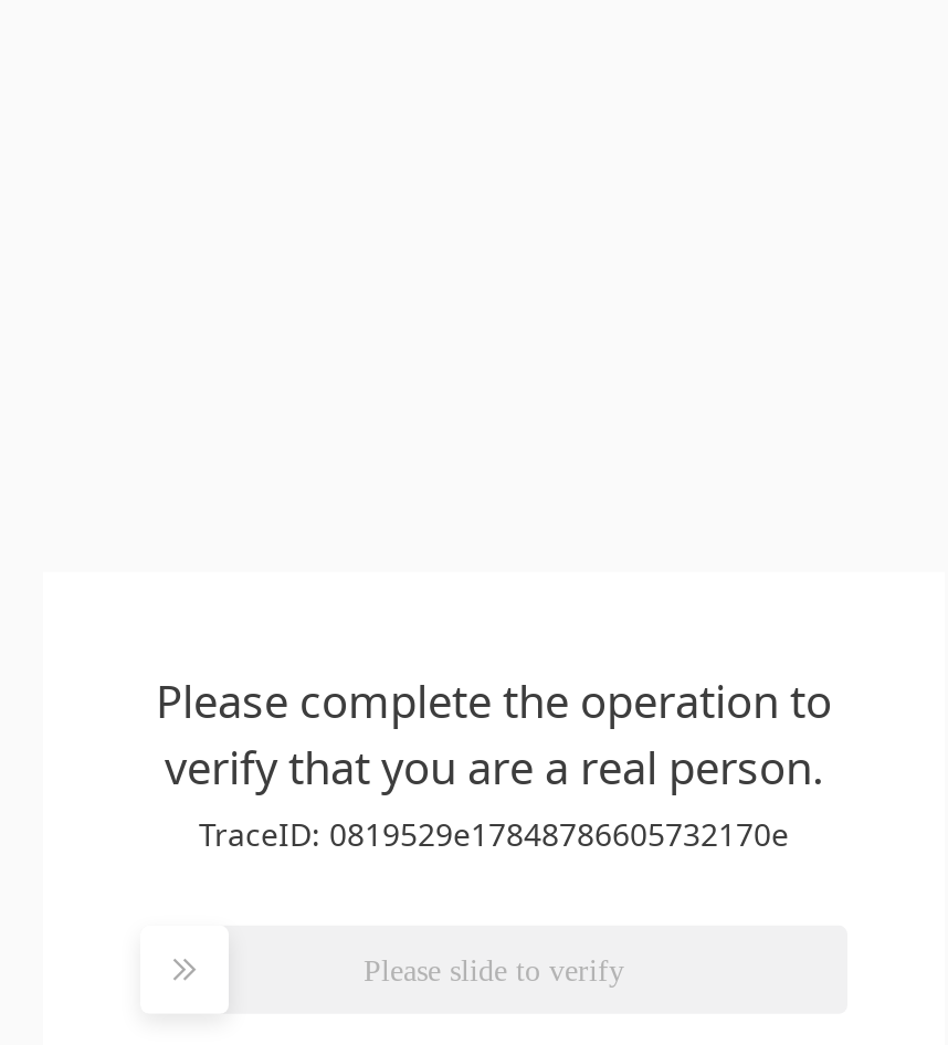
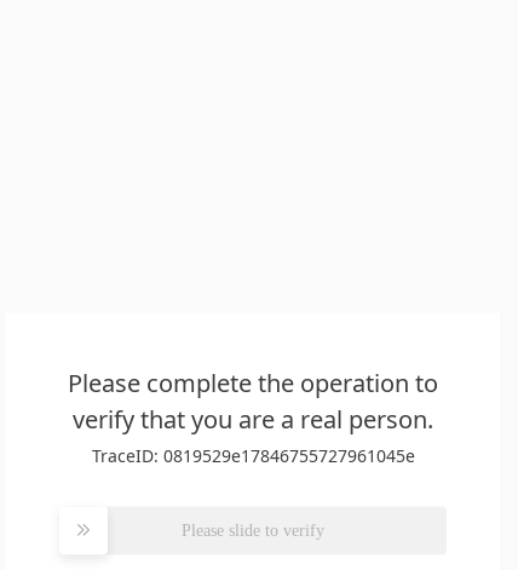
[199,814,789,856] TraceID: 0819529e17848786605732170e -> [91,445,415,468] TraceID: 0819529e17846755727961045e

